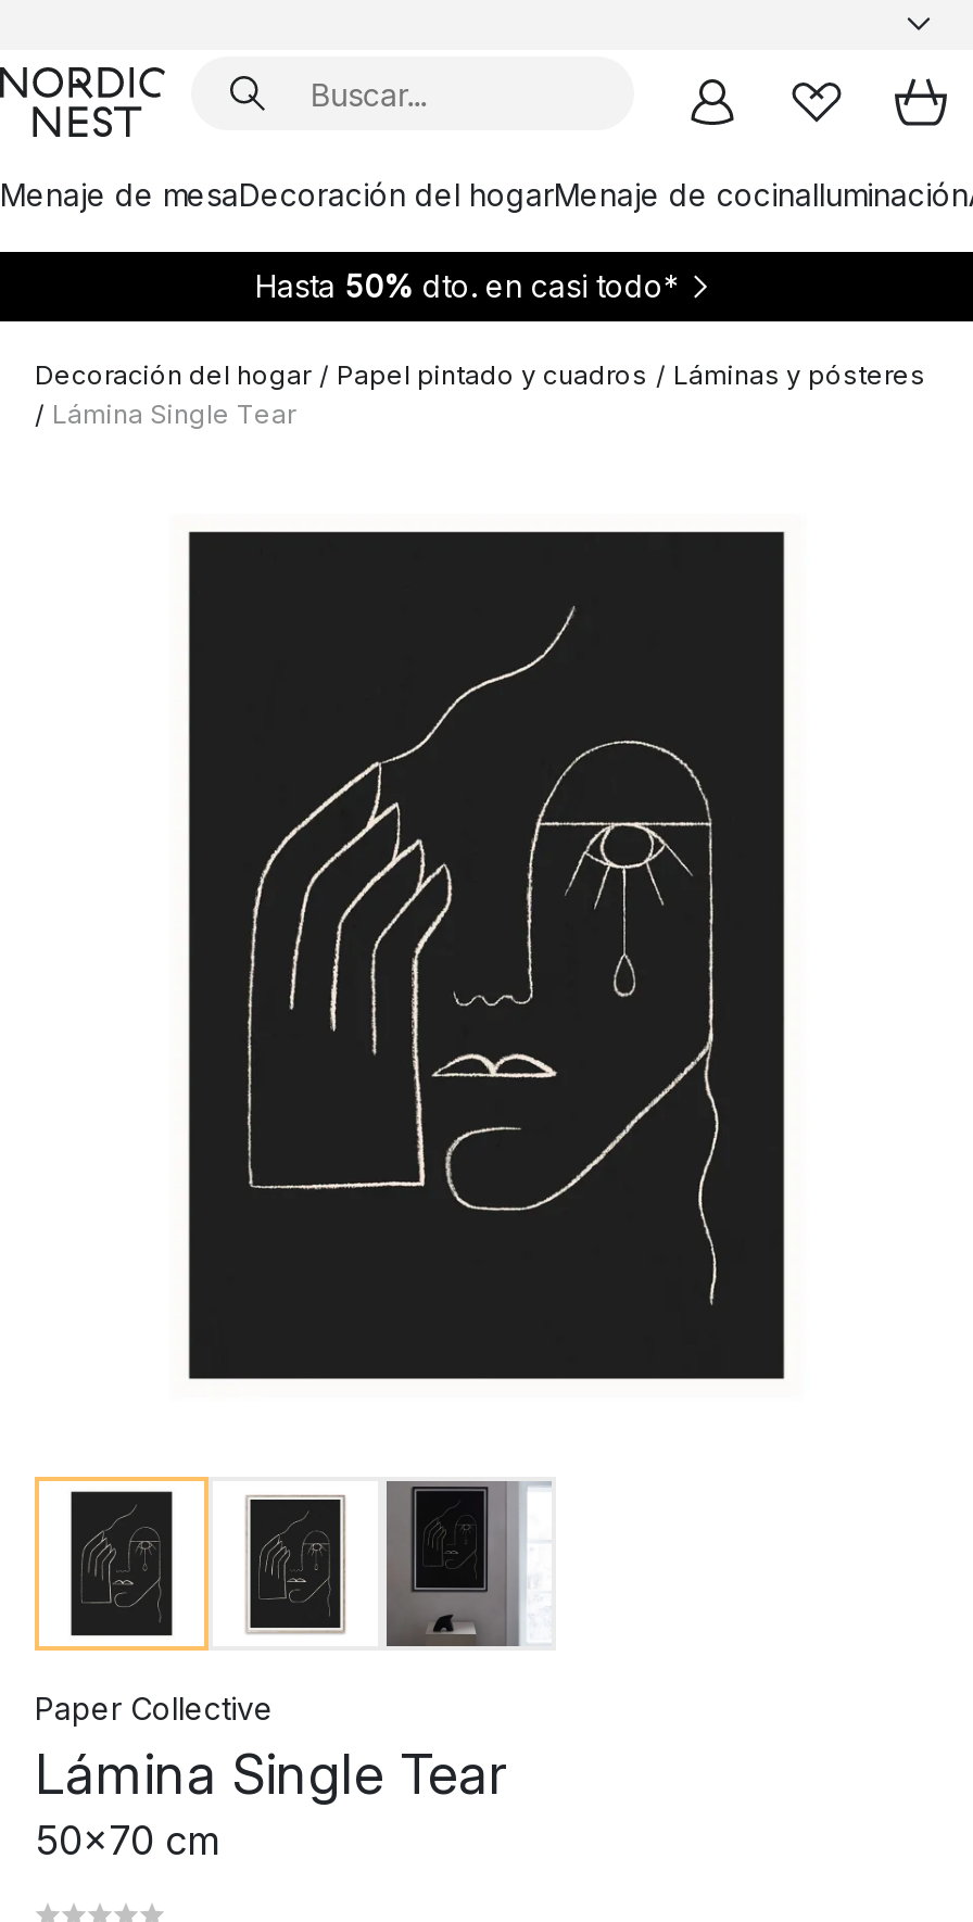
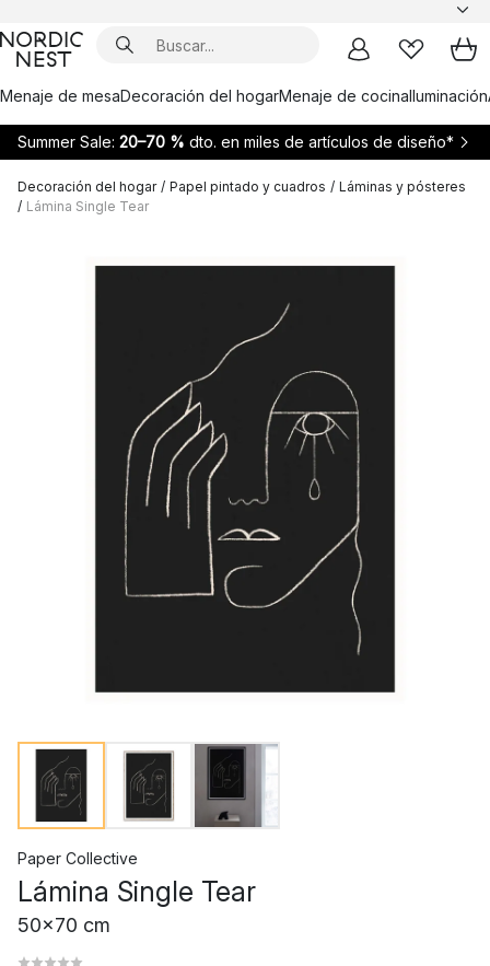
[255,267,679,304] Hasta 50% dto. en casi todo* -> [17,132,453,151] Summer Sale: 20–70 % dto. en miles de artículos de diseño*

